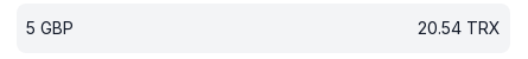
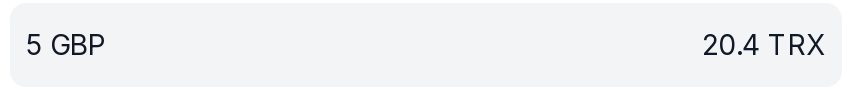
[418,18,501,38] 20.54 TRX -> [702,27,826,61] 20.4 TRX

